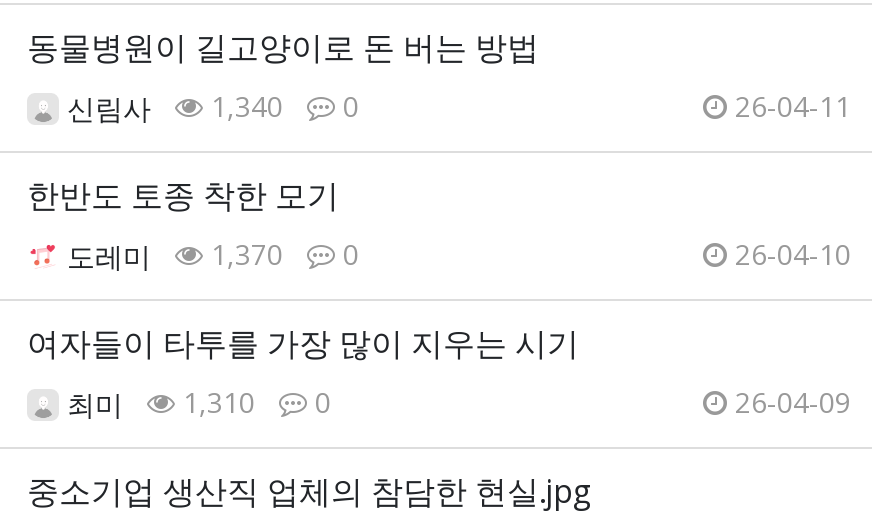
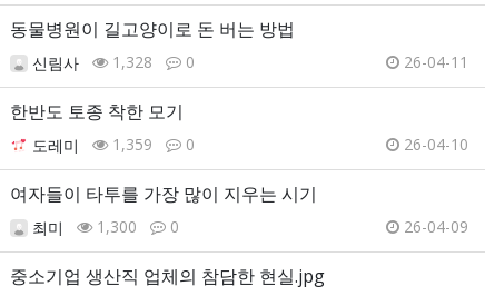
[67,87,359,127] 신림사 1,340 0 -> [32,51,195,74] 신림사 1,328 0
[67,235,359,275] 도레미 1,370 0 -> [32,133,195,156] 도레미 1,359 0
[67,383,331,423] 최미 1,310 0 -> [32,216,179,238] 최미 1,300 0

